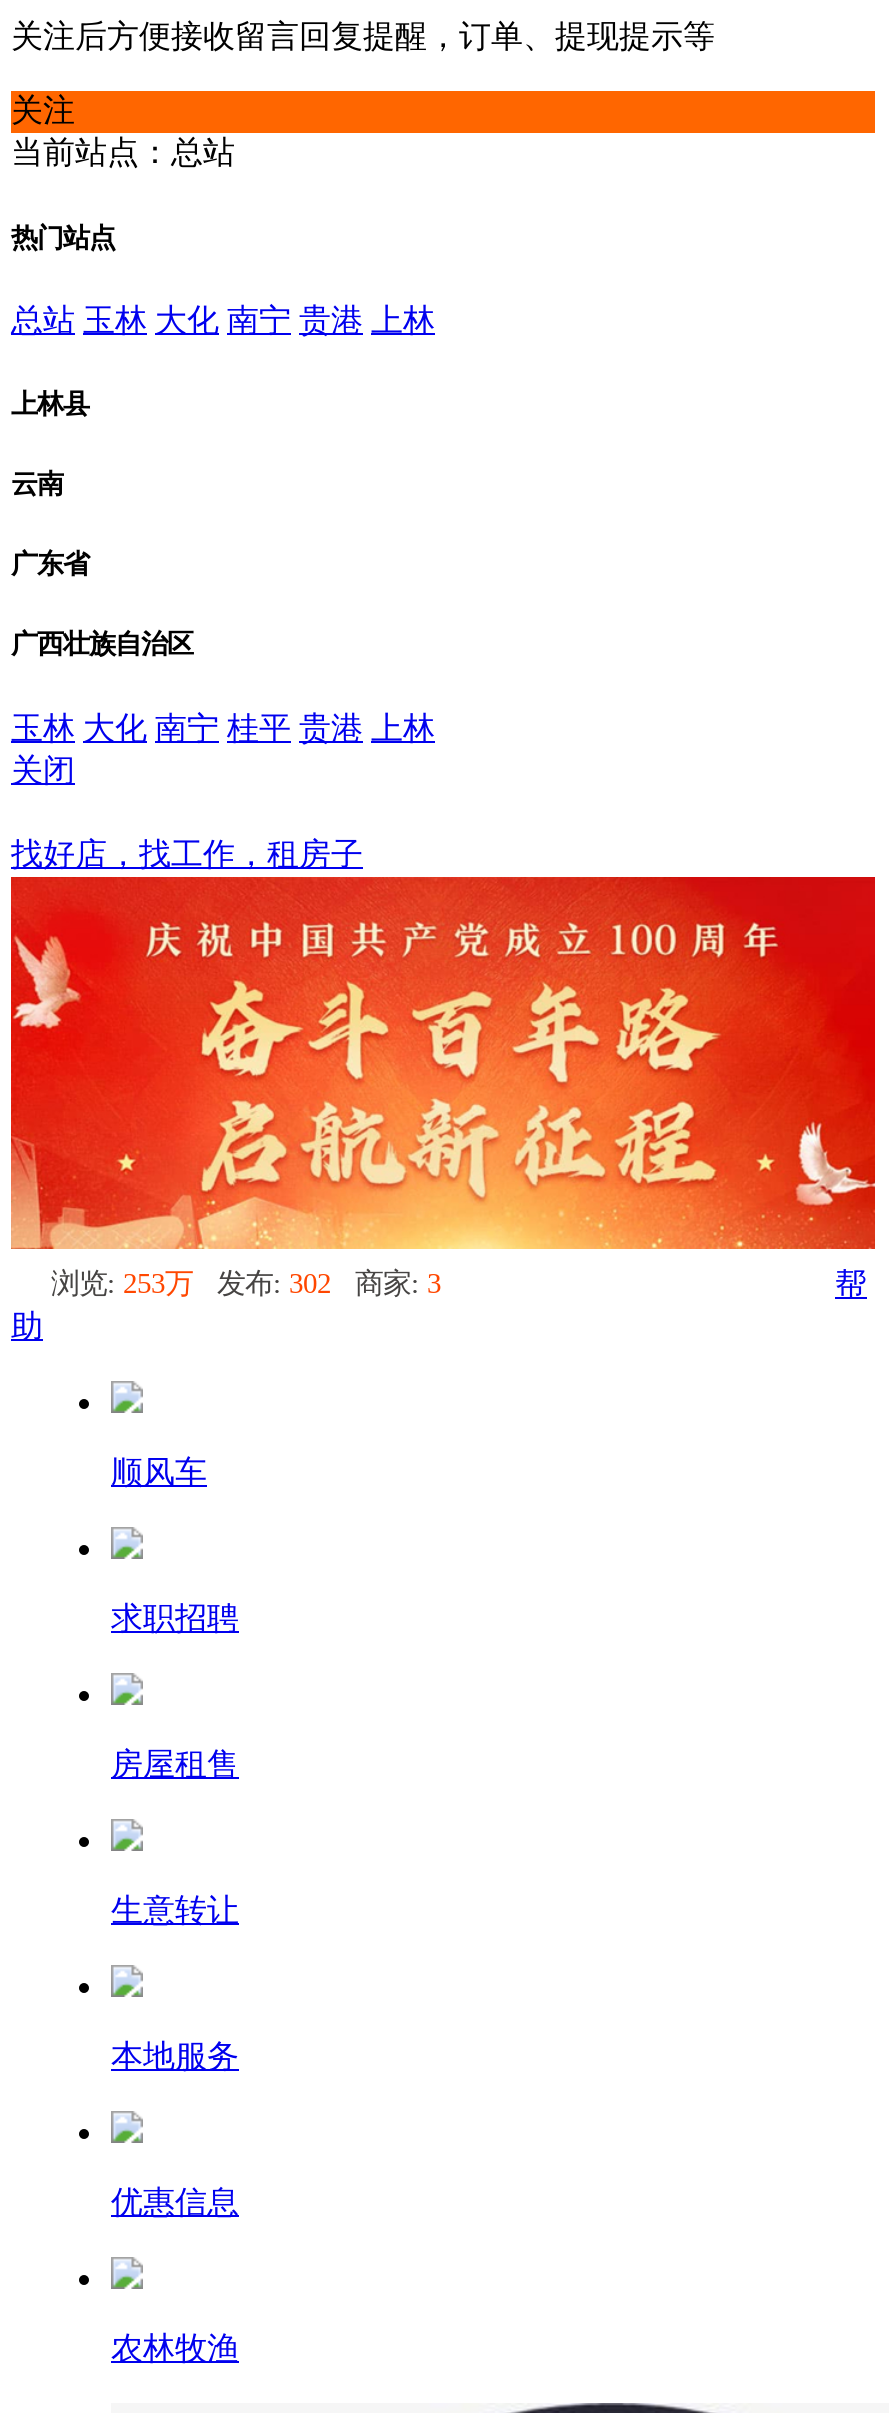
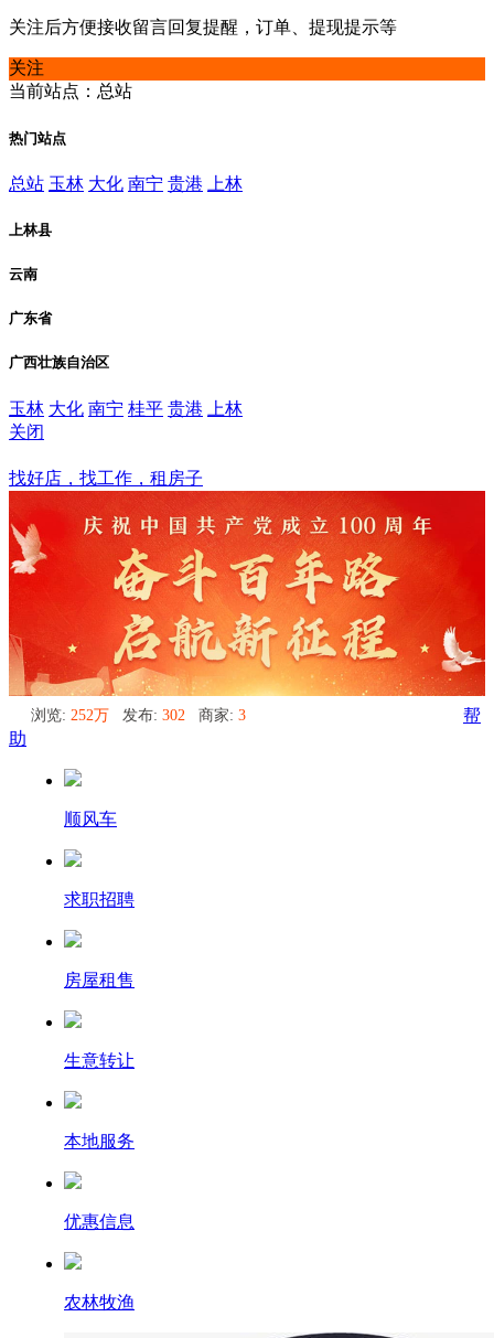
[51,1266,449,1298] 浏览: 253万发布: 302商家: 3 -> [31,705,250,723] 浏览: 252万发布: 302商家: 3

